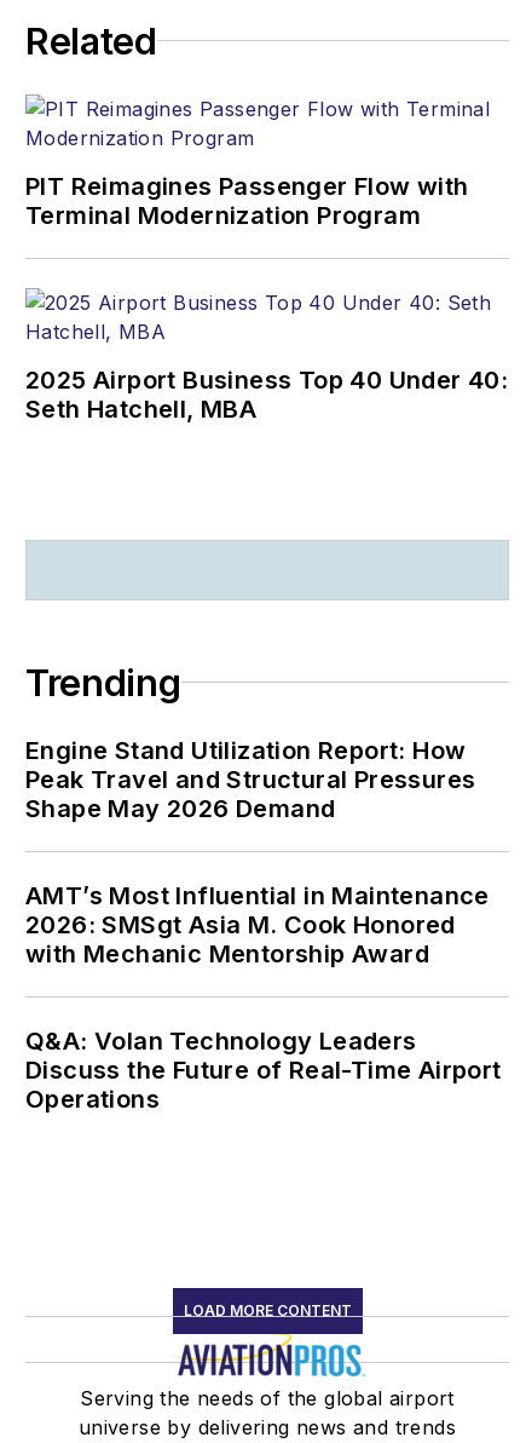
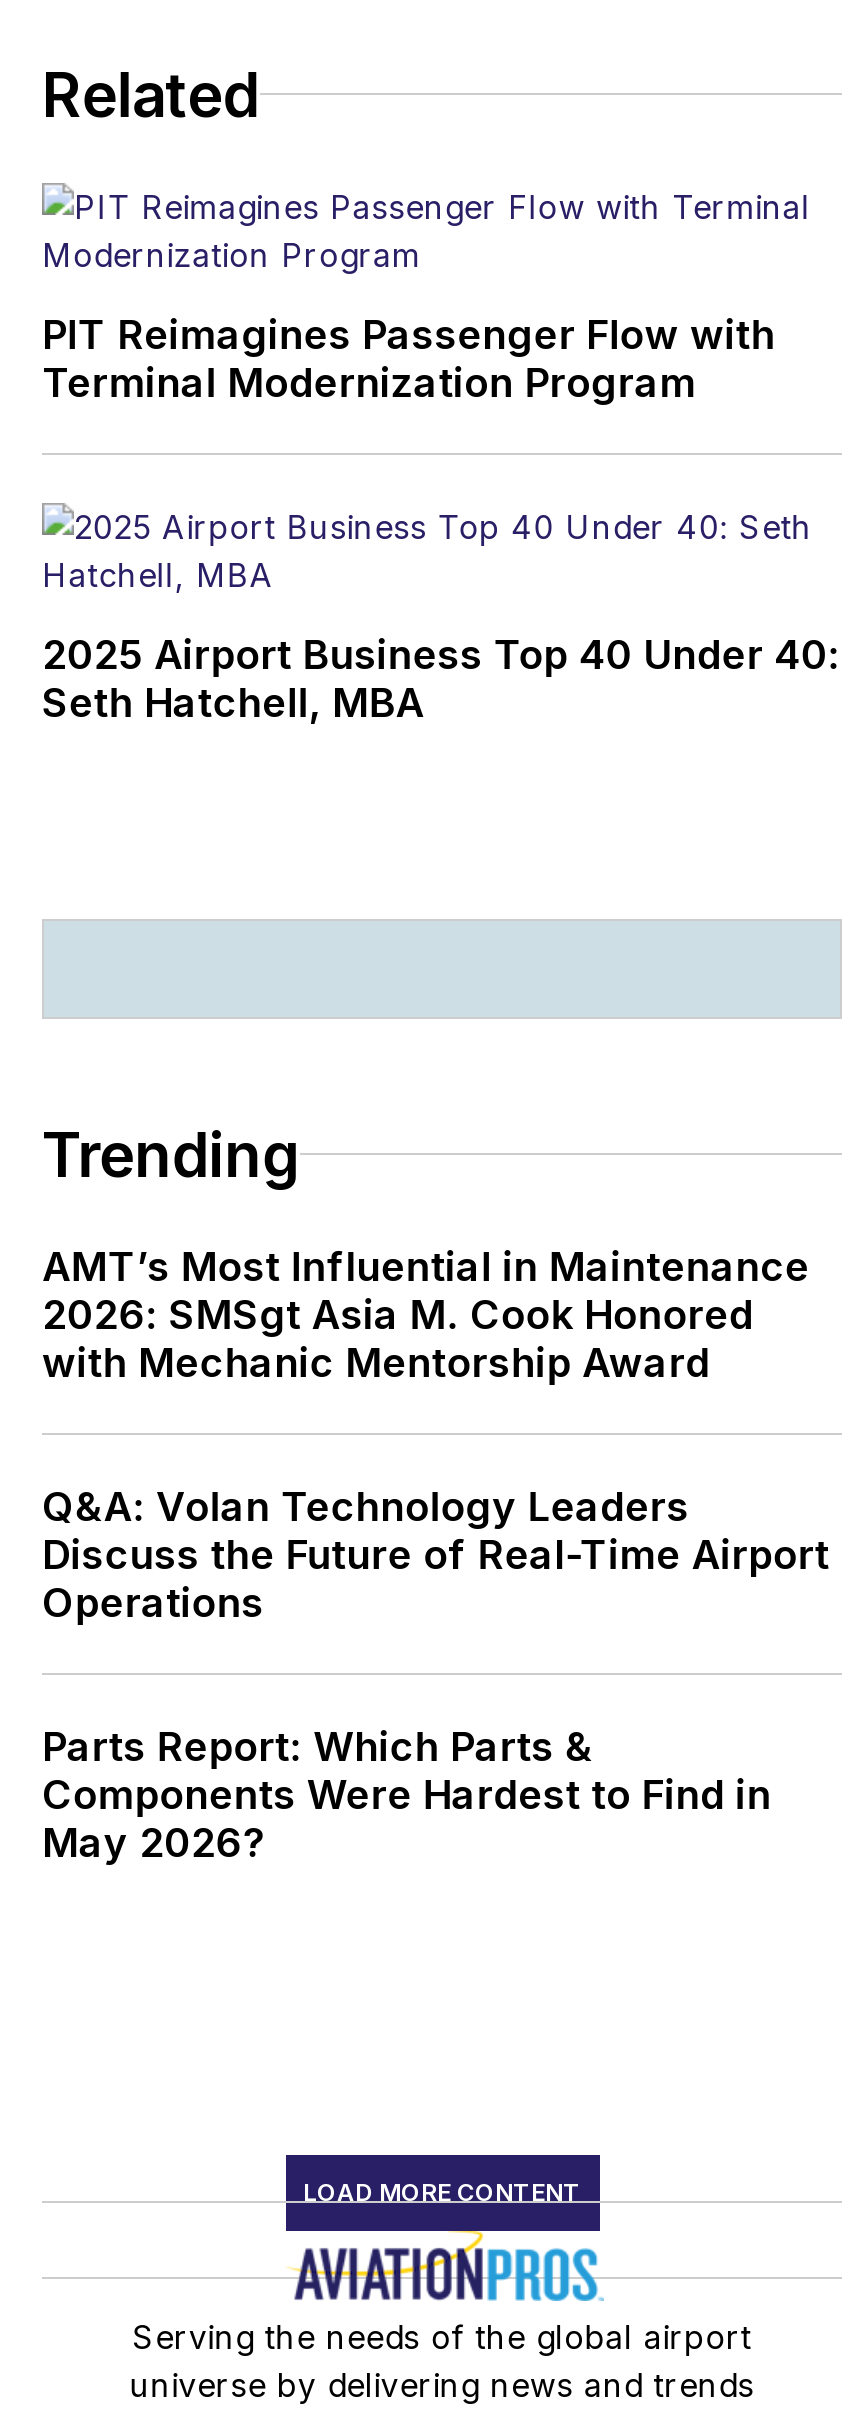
[25,736,476,823] Engine Stand Utilization Report: How | Peak Travel and Structural Pressures | Shape May 2026 Demand -> none
moved [25,881,504,1113] -> [42,1243,833,1627]: AMT’s Most Influential in Maintenance | 2026: SMSgt Asia M. Cook Honored | with Mechanic Mentorship Award | Q&A: Volan Technology Leaders | Discuss the Future of Real-Time Airport | Operations
none -> [42,1723,771,1867] Parts Report: Which Parts & | Components Were Hardest to Find in | May 2026?

